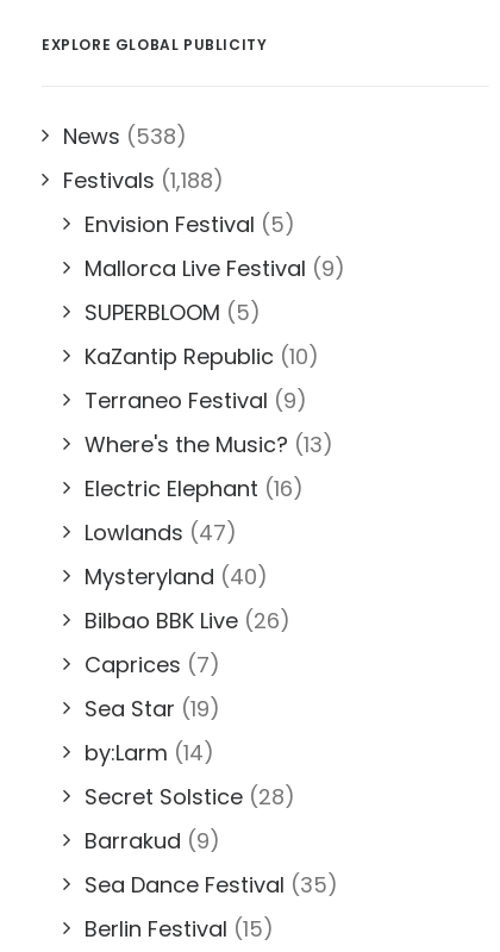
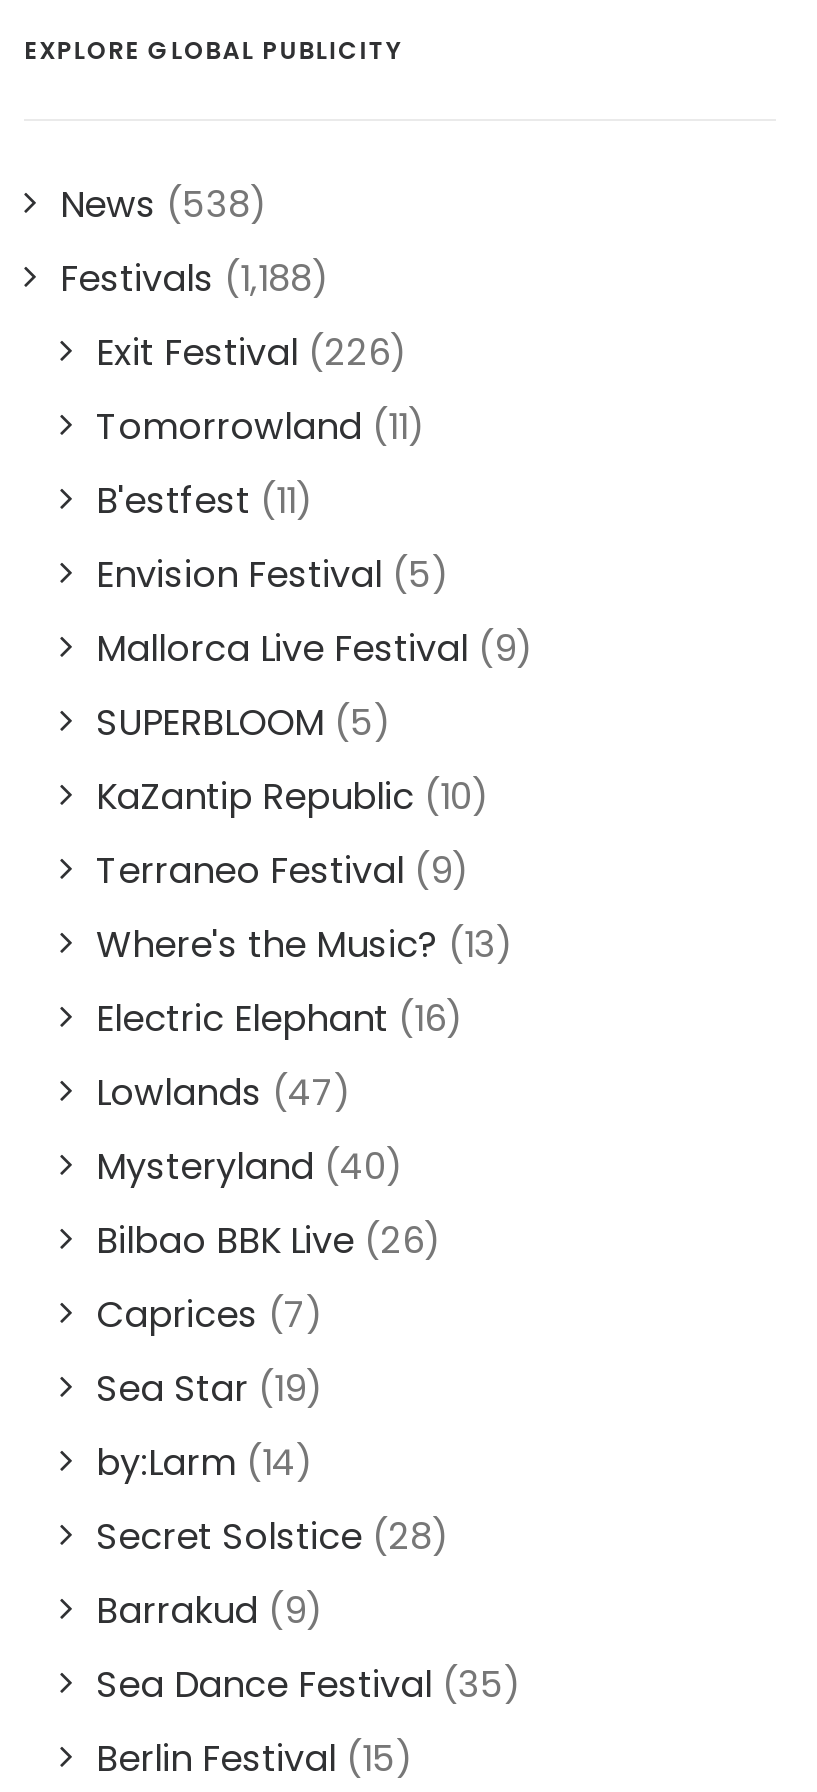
none -> [96,327,426,525] Exit Festival (226) | Tomorrowland (11) | B'estfest (11)

